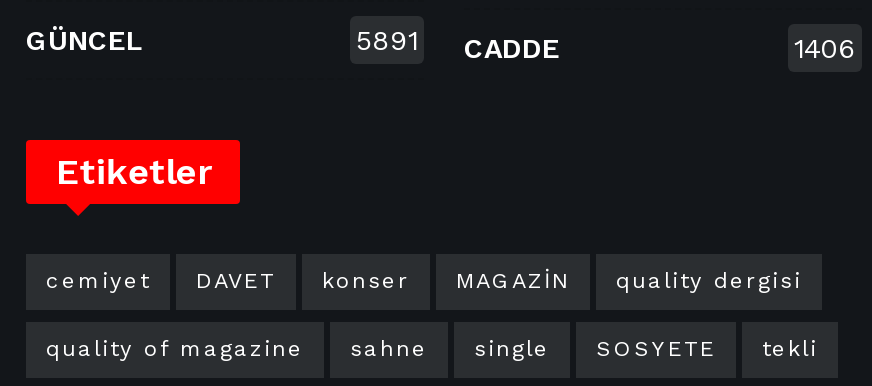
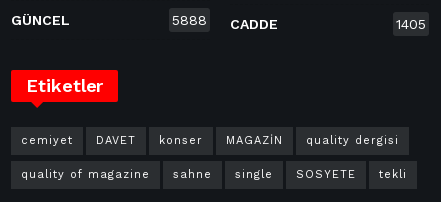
[356,25,560,64] 5891 CADDE -> [172,12,278,32] 5888 CADDE
[794,32,856,64] 1406 -> [396,16,426,32] 1405

